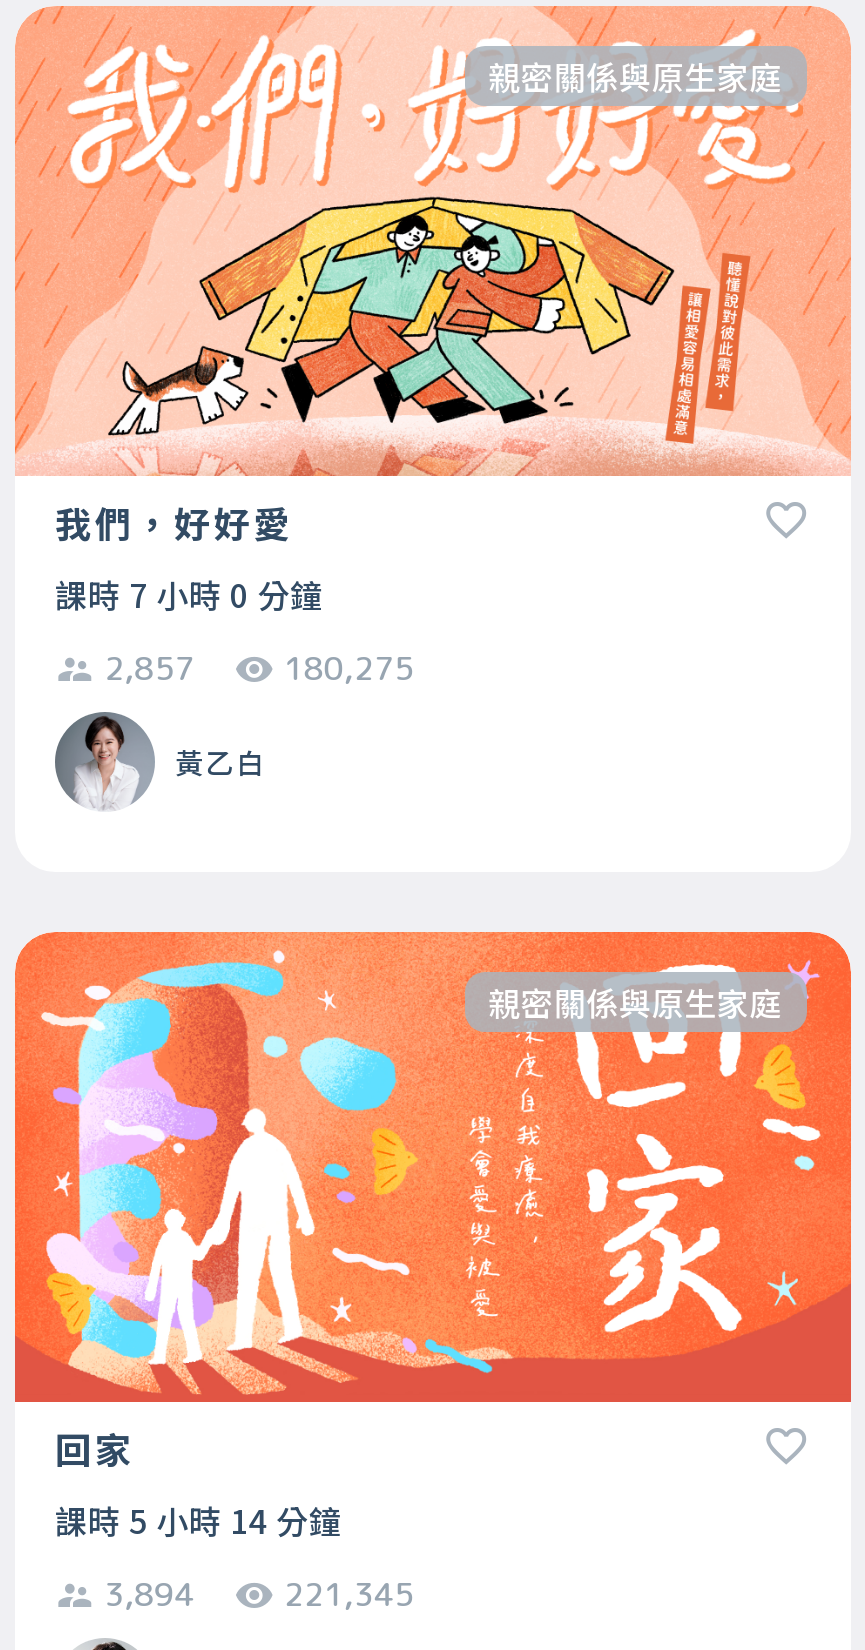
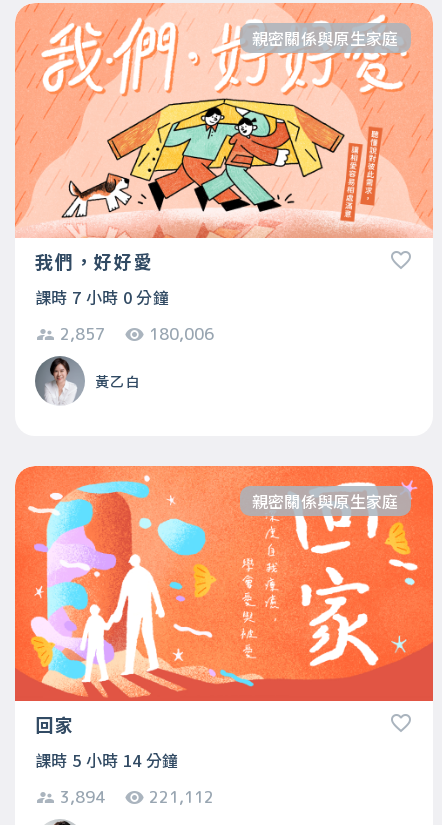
[284,646,414,690] 180,275 -> [149,323,214,345] 180,006
[284,1572,414,1616] 221,345 -> [149,786,214,808] 221,112

